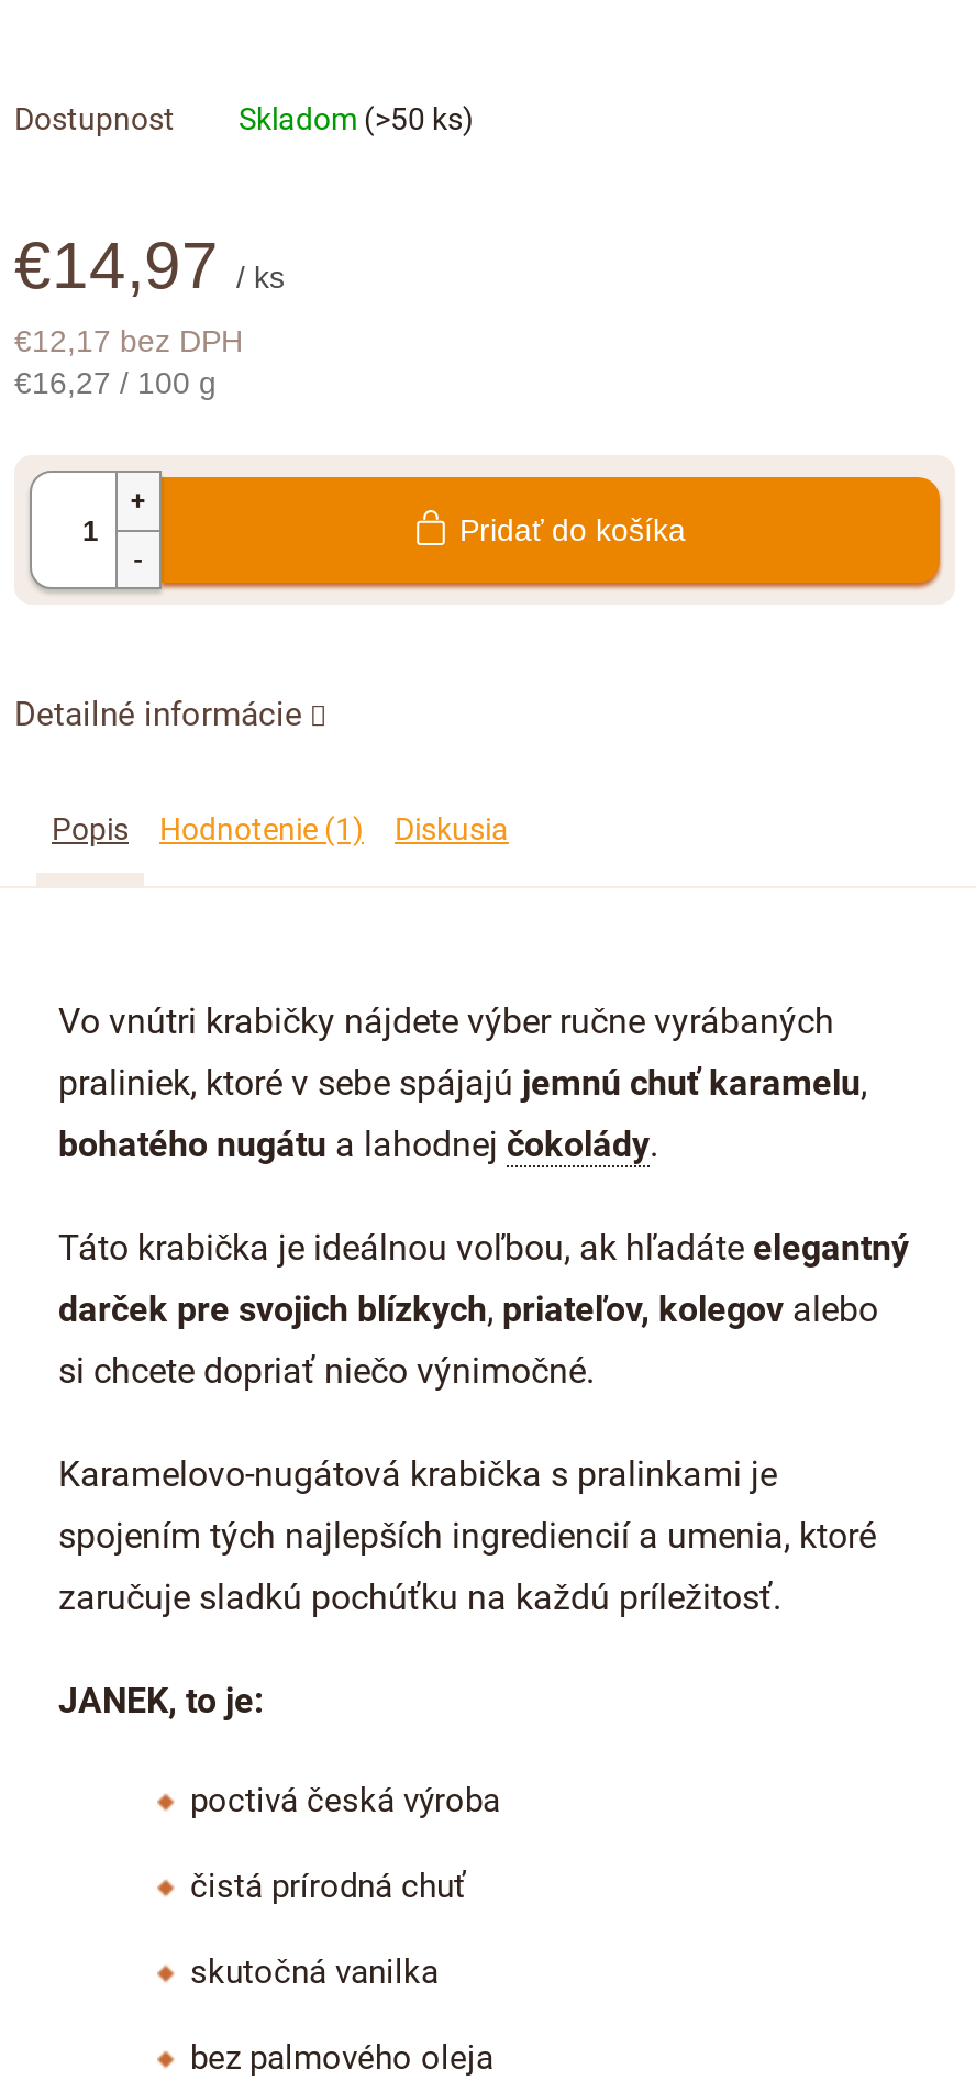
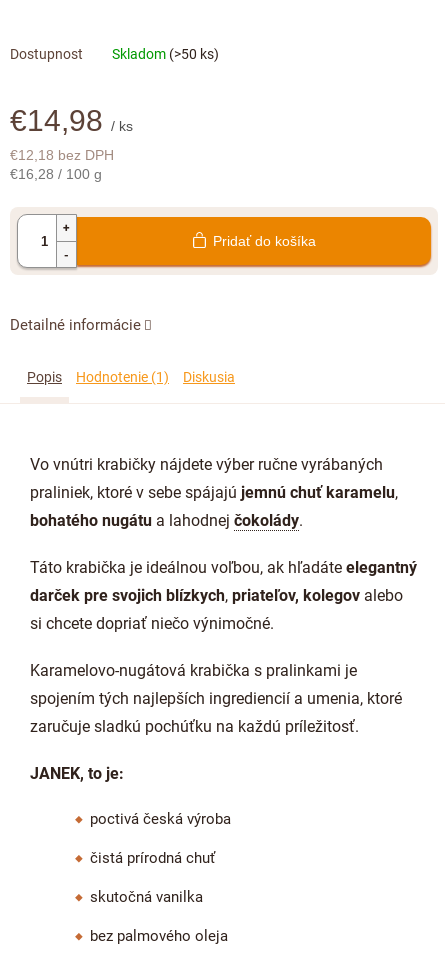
[14,229,285,301] €14,97 / ks -> [10,104,133,137] €14,98 / ks
[14,323,243,358] €12,17 bez DPH -> [10,147,114,163] €12,18 bez DPH
[14,365,217,400] €16,27 / 100 g -> [10,166,102,182] €16,28 / 100 g

